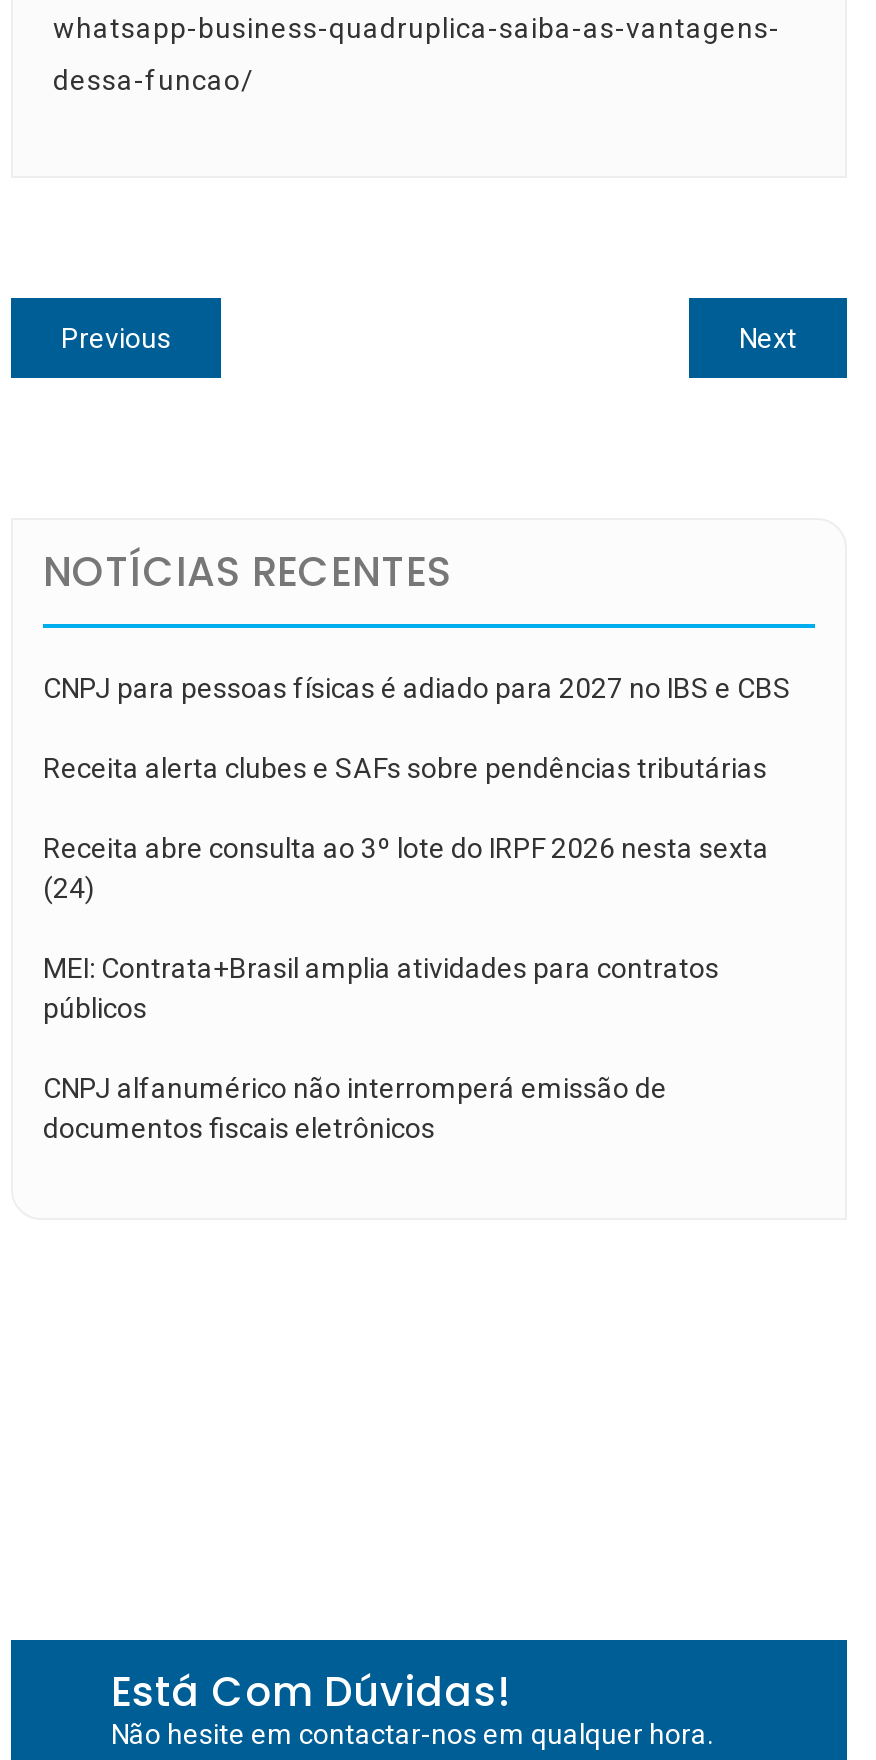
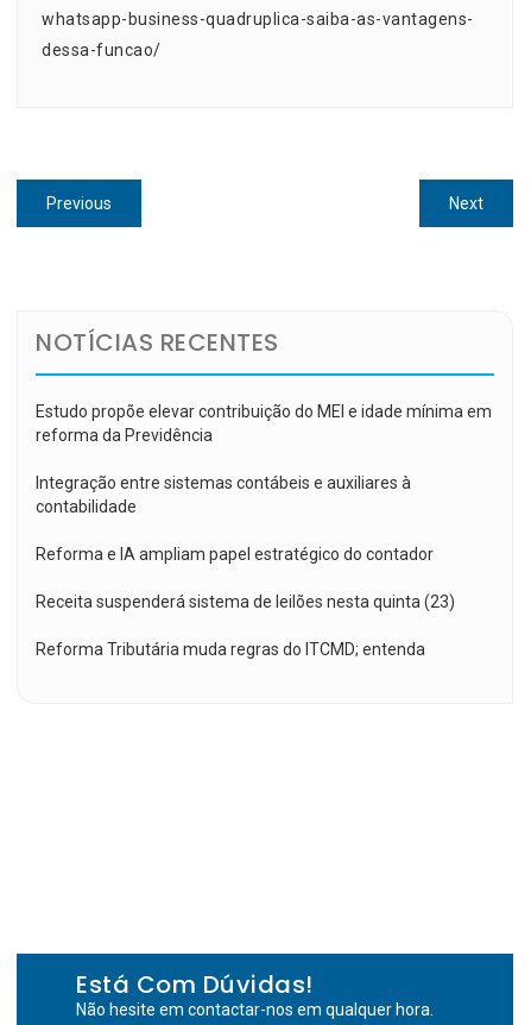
[43,671,791,703] CNPJ para pessoas físicas é adiado para 2027 no IBS e CBS -> [36,401,492,444] Estudo propõe elevar contribuição do MEI e idade mínima em | reforma da Previdência
[43,751,767,783] Receita alerta clubes e SAFs sobre pendências tributárias -> [36,473,411,515] Integração entre sistemas contábeis e auxiliares à | contabilidade
[43,831,769,903] Receita abre consulta ao 3º lote do IRPF 2026 nesta sexta | (24) -> [36,544,434,563] Reforma e IA ampliam papel estratégico do contador
[43,951,719,1023] MEI: Contrata+Brasil amplia atividades para contratos | públicos -> [36,592,455,611] Receita suspenderá sistema de leilões nesta quinta (23)
[43,1071,667,1143] CNPJ alfanumérico não interromperá emissão de | documentos fiscais eletrônicos -> [36,639,425,658] Reforma Tributária muda regras do ITCMD; entenda

